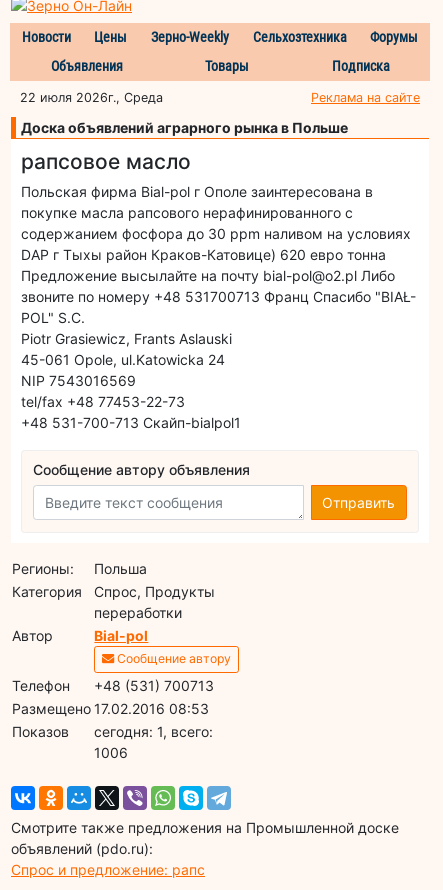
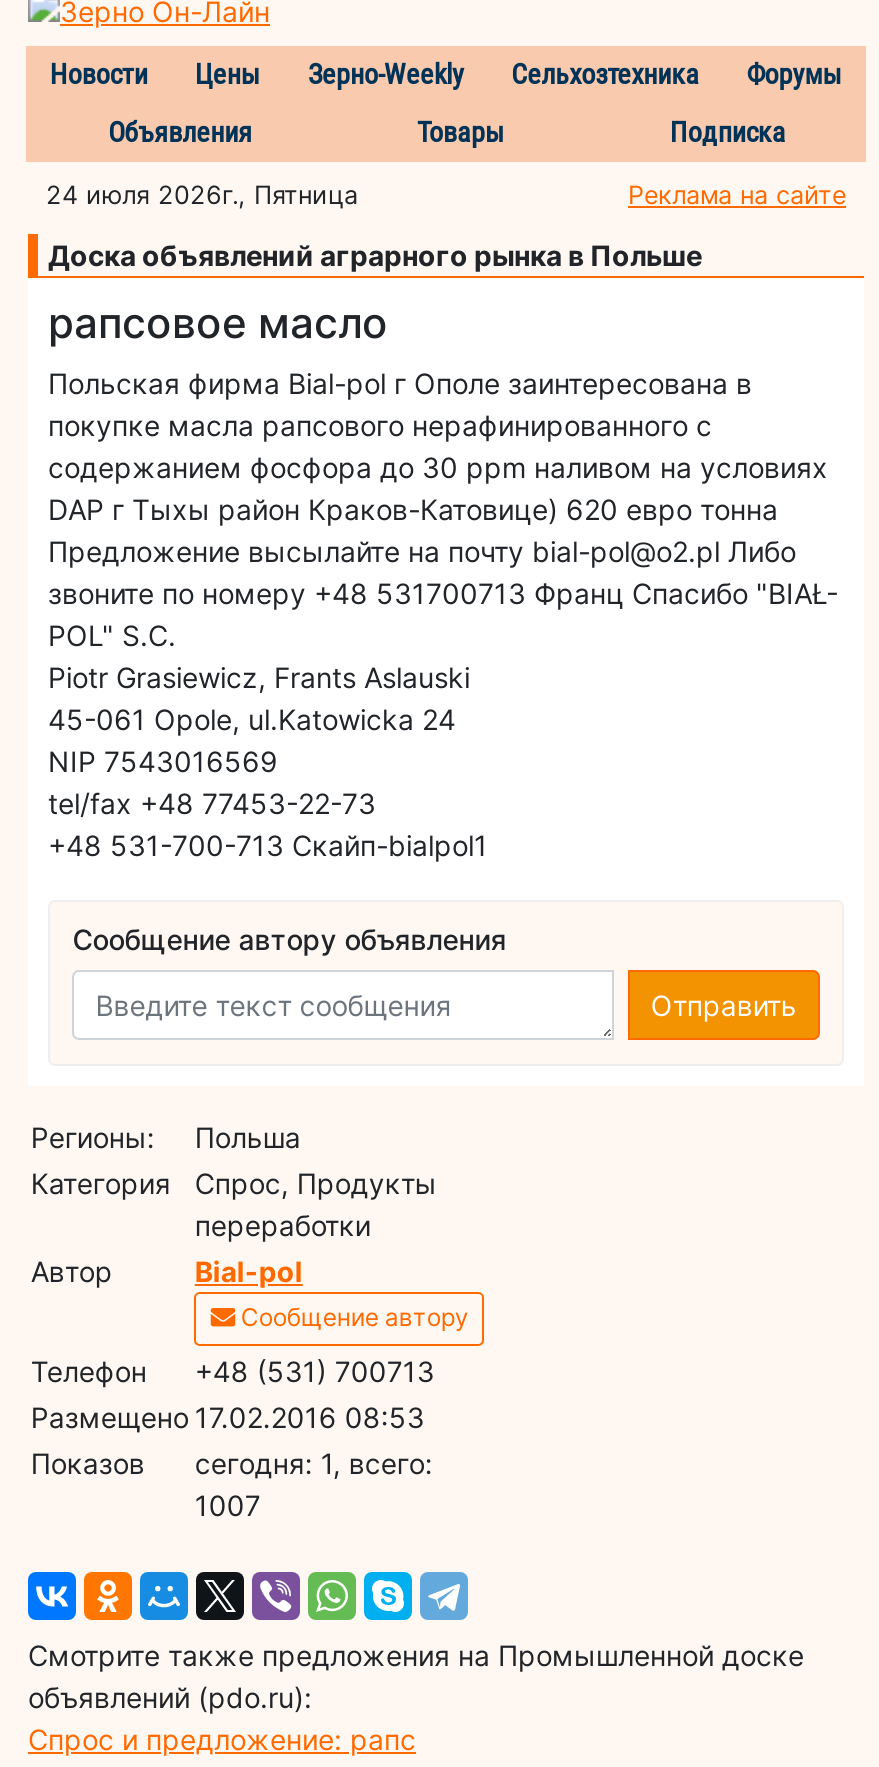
[20,90,163,105] 22 июля 2026г., Среда -> [46,179,358,209] 24 июля 2026г., Пятница
[94,744,128,761] 1006 -> [195,1487,261,1521] 1007

